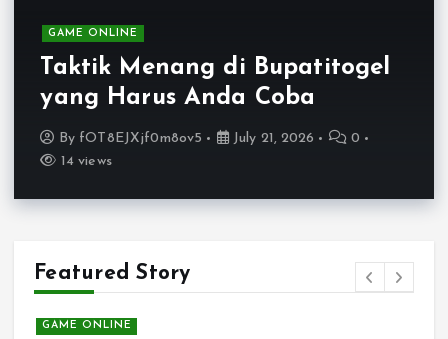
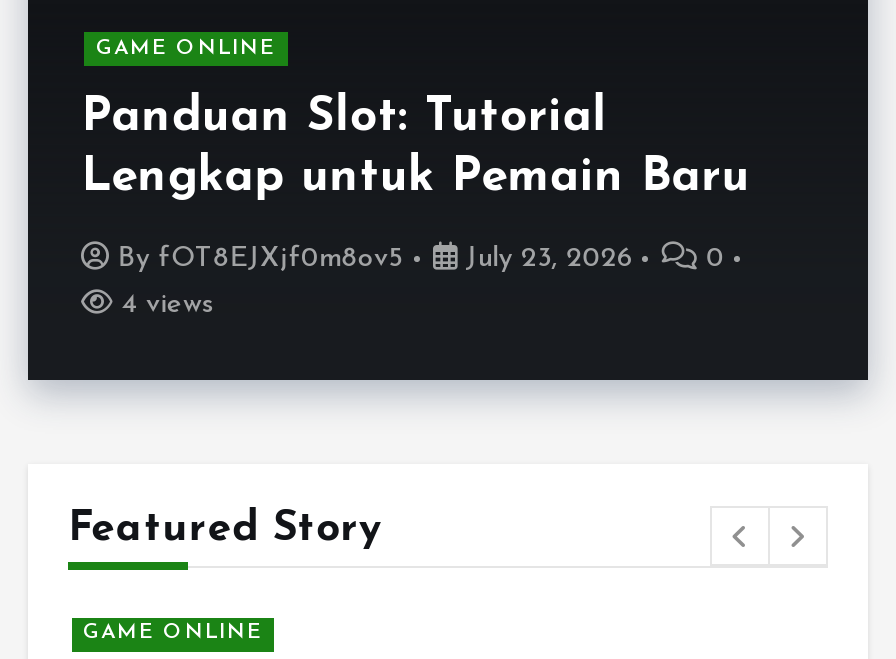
[40,56,390,110] Taktik Menang di Bupatitogel | yang Harus Anda Coba -> [81,93,750,201] Panduan Slot: Tutorial | Lengkap untuk Pemain Baru
[229,131,315,146] July 21, 2026 -> [457,243,633,273] July 23, 2026
[57,154,112,169] 14 views -> [113,289,214,319] 4 views

